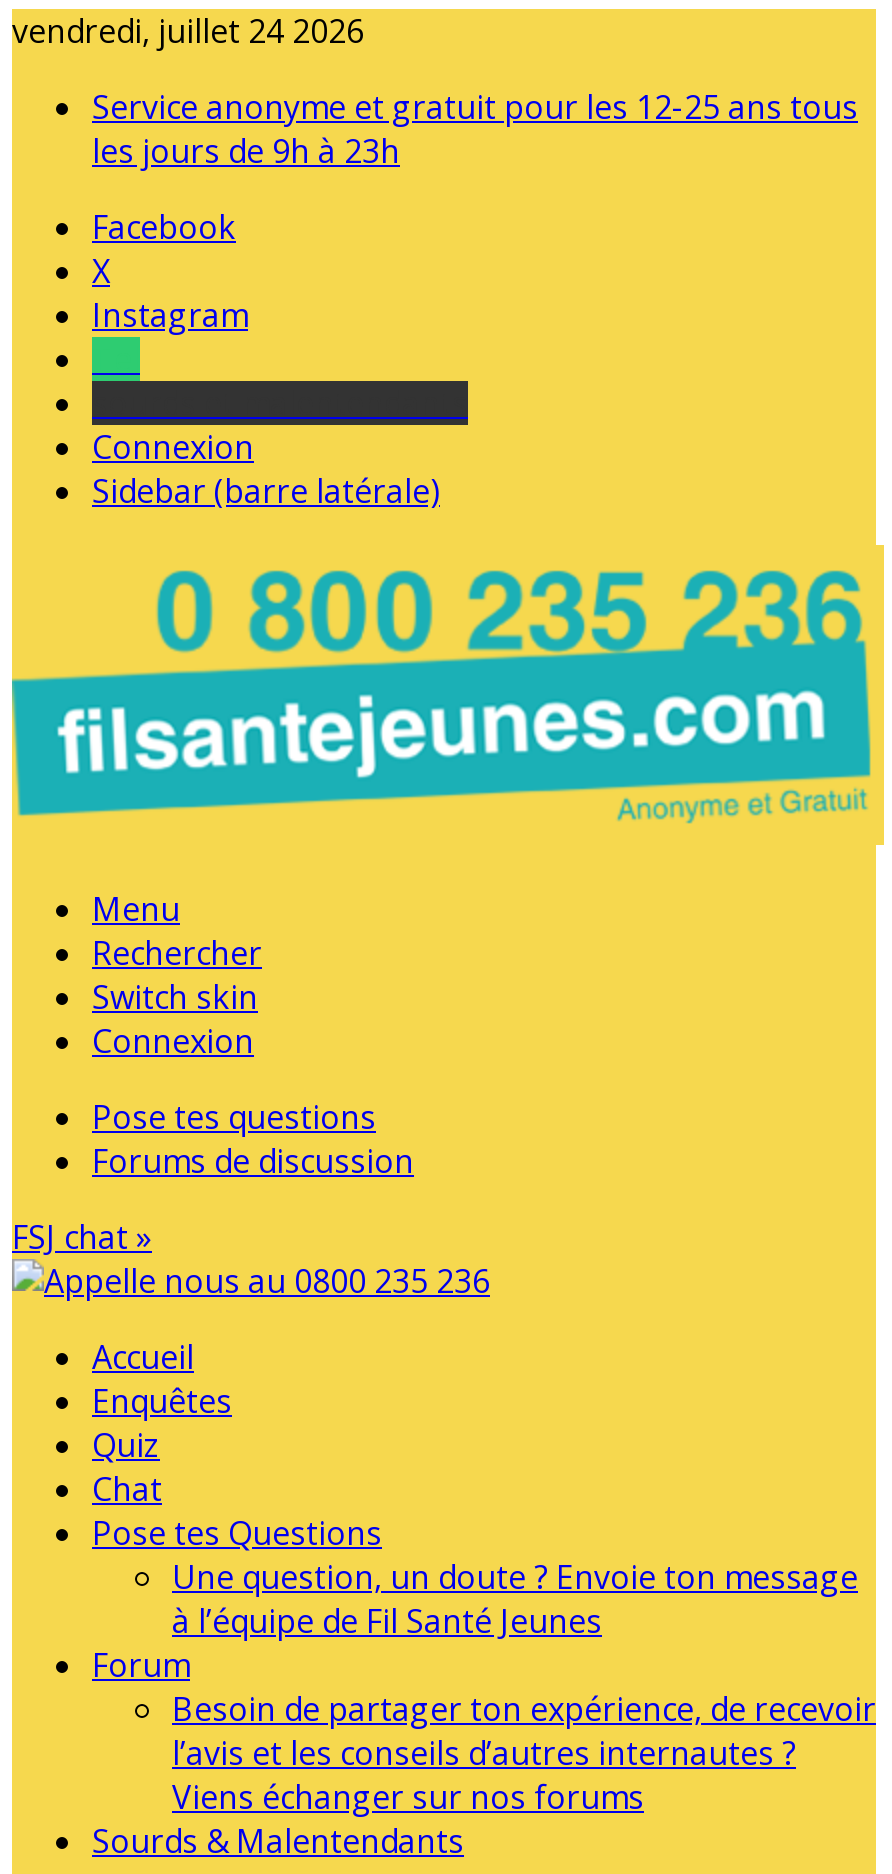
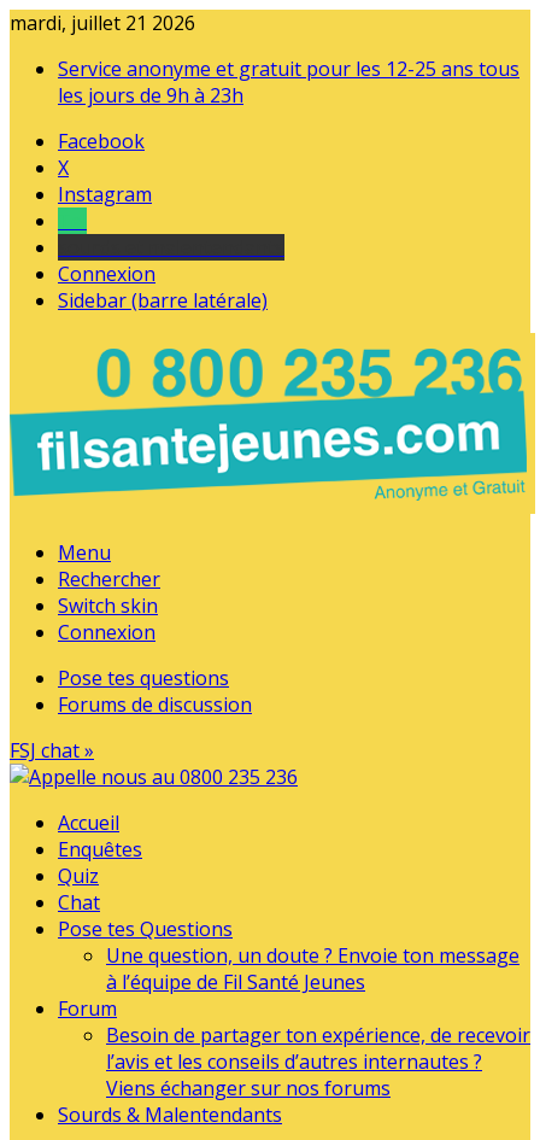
[12,9,364,53] vendredi, juillet 24 2026 -> [10,10,195,36] mardi, juillet 21 2026

